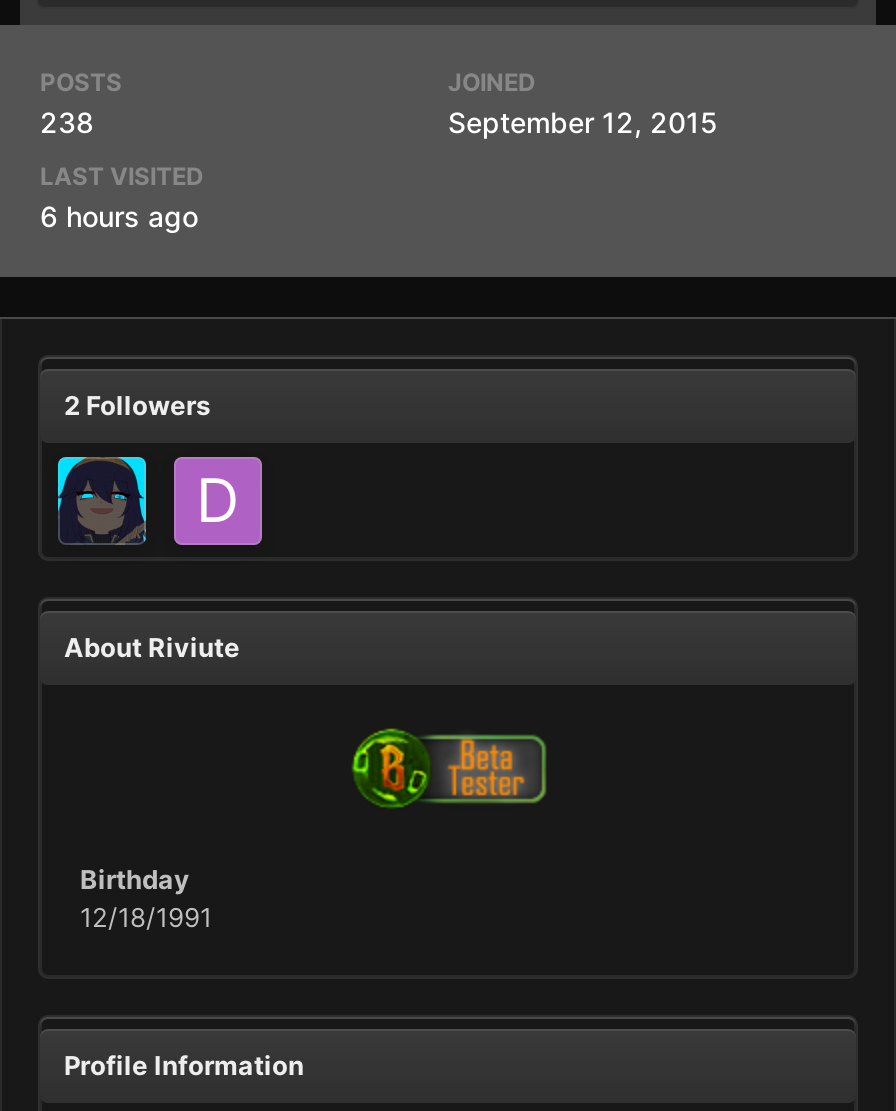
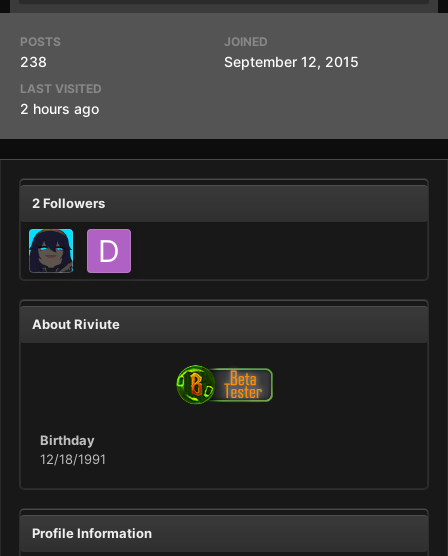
[40,199,198,233] 6 hours ago -> [20,100,99,117] 2 hours ago

